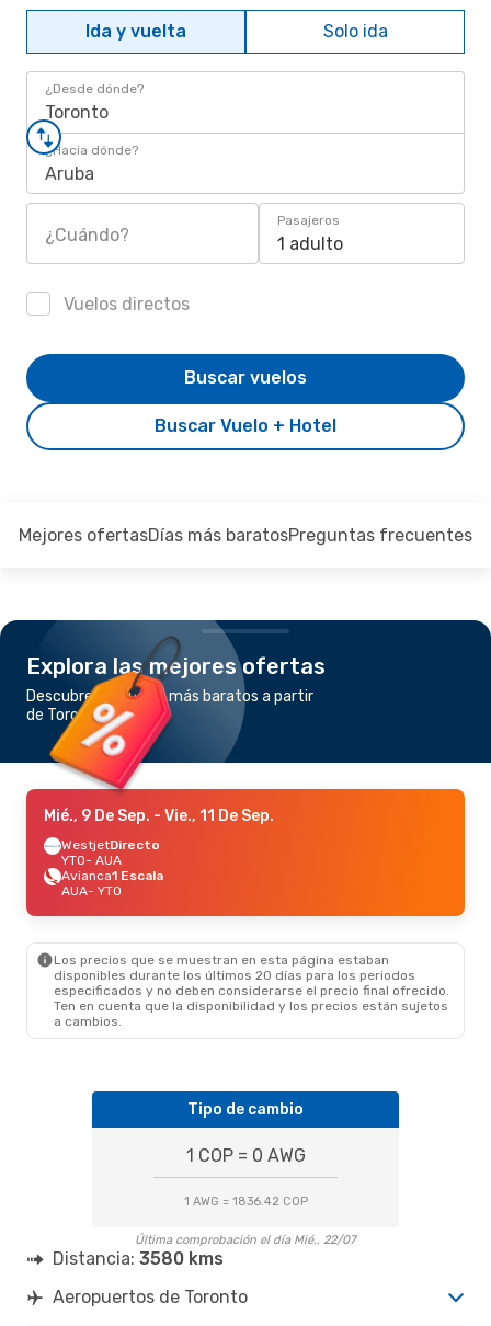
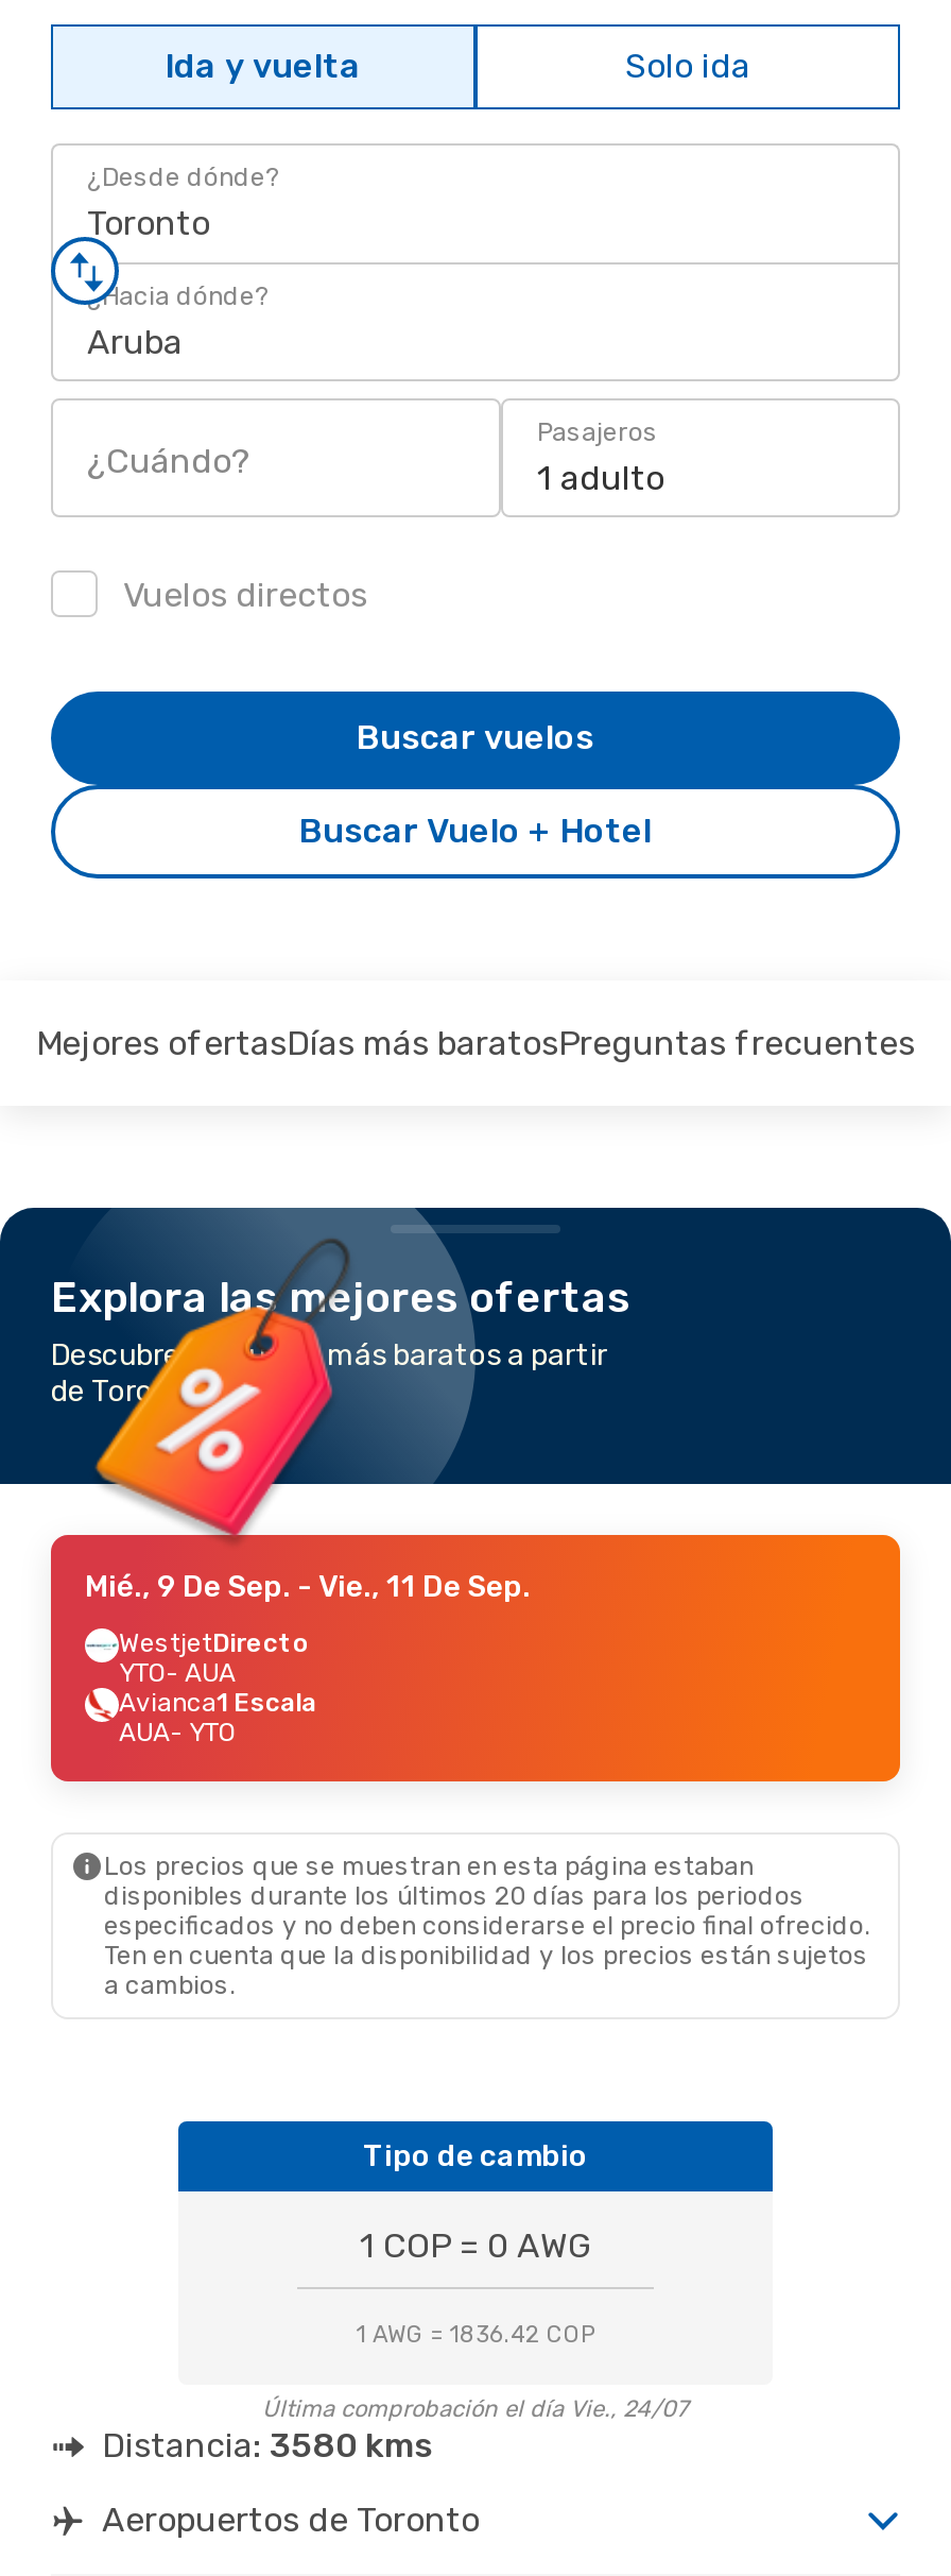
[135,1233,356,1247] Última comprobación el día Mié., 22/07 -> [262,2395,689,2423] Última comprobación el día Vie., 24/07

